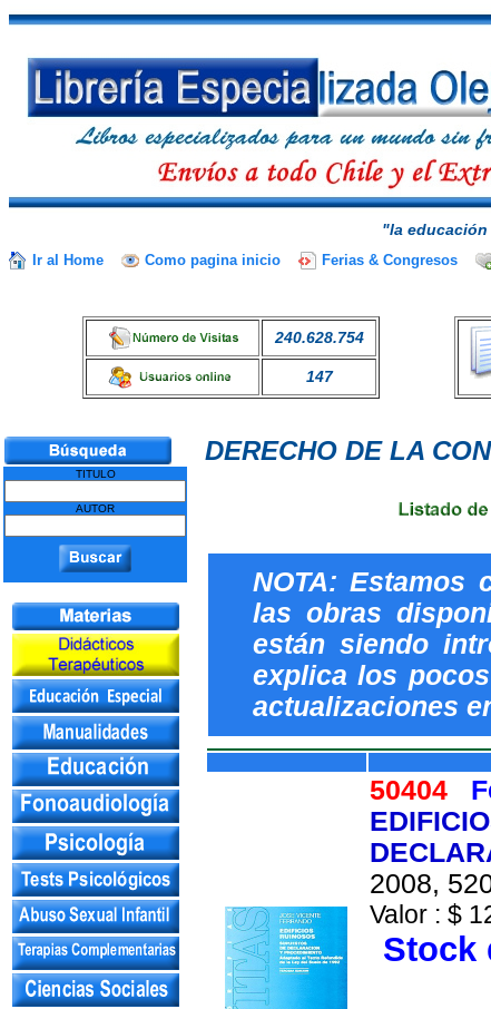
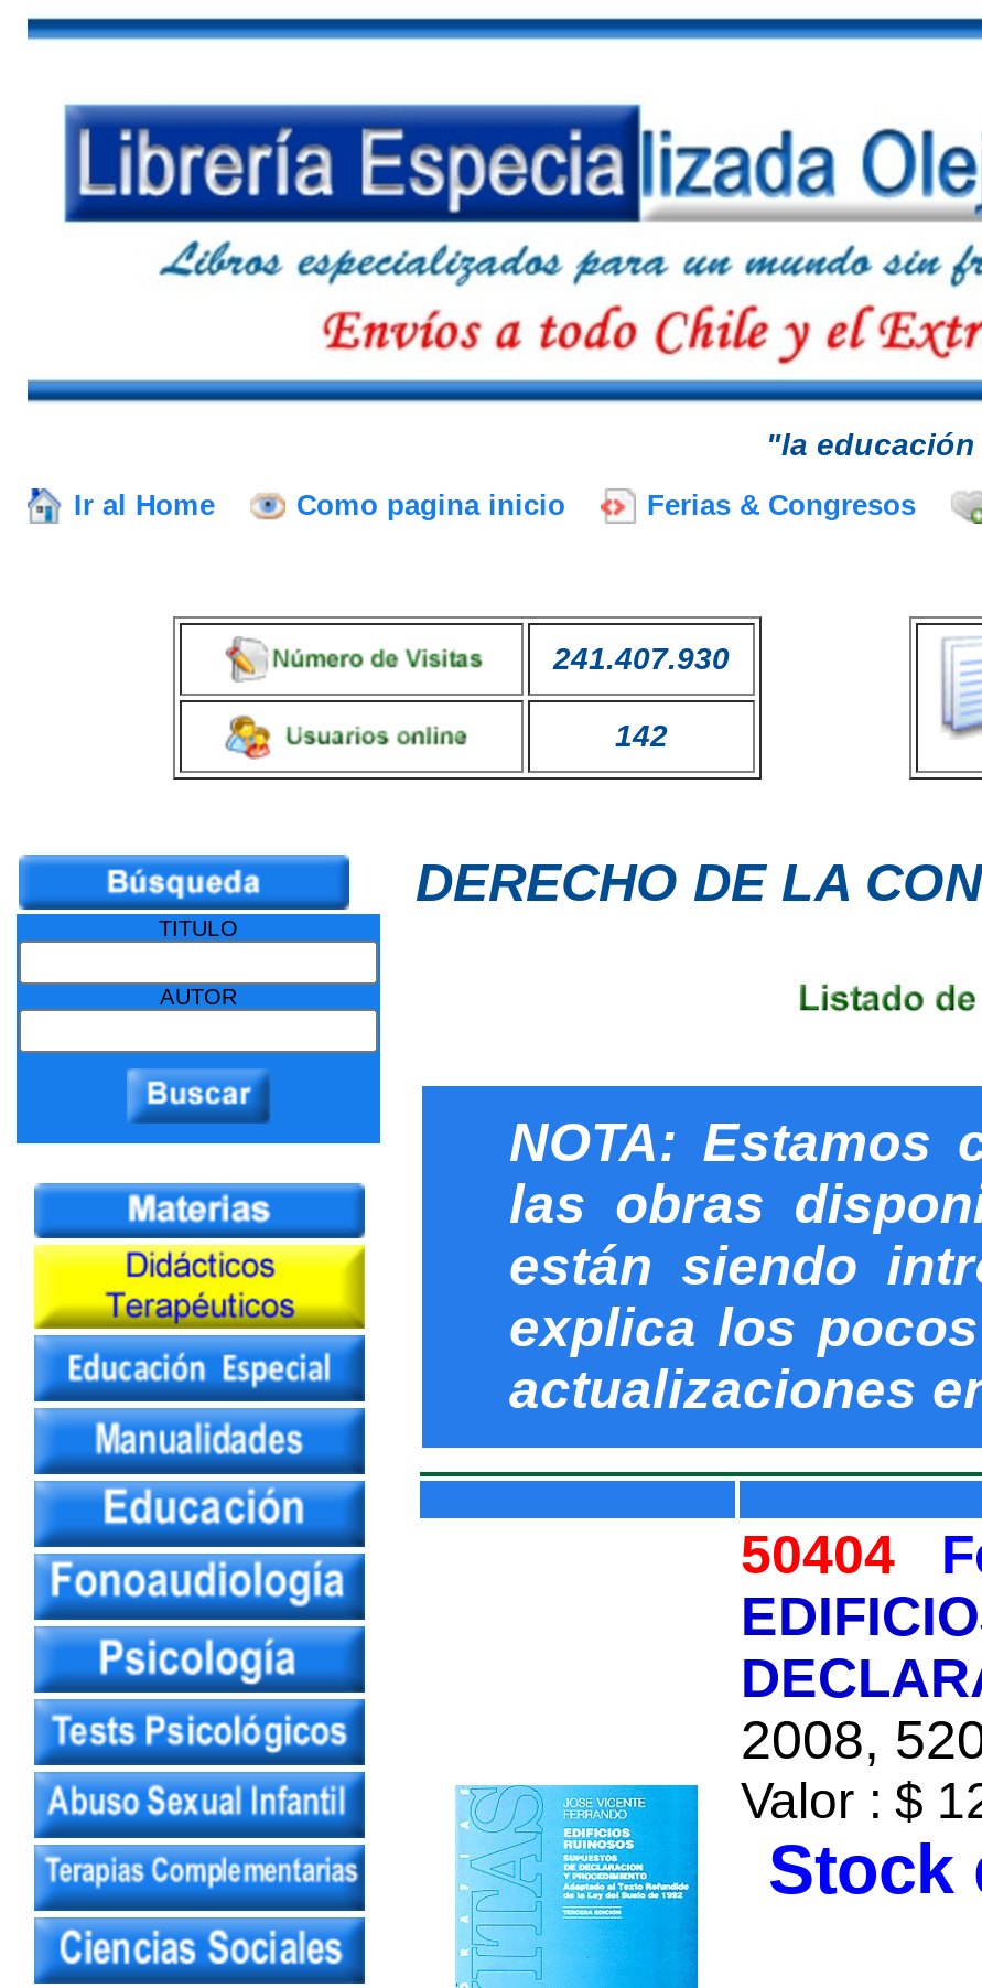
[274,329,364,346] 240.628.754 -> [553,641,730,676] 241.407.930
[306,368,332,385] 147 -> [615,718,668,753] 142

